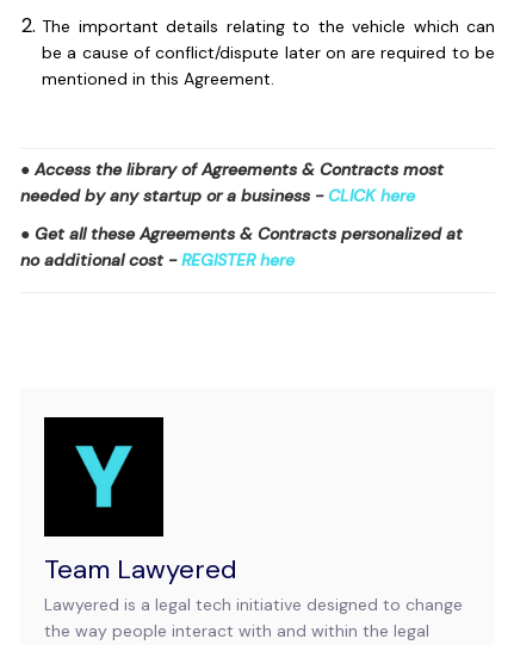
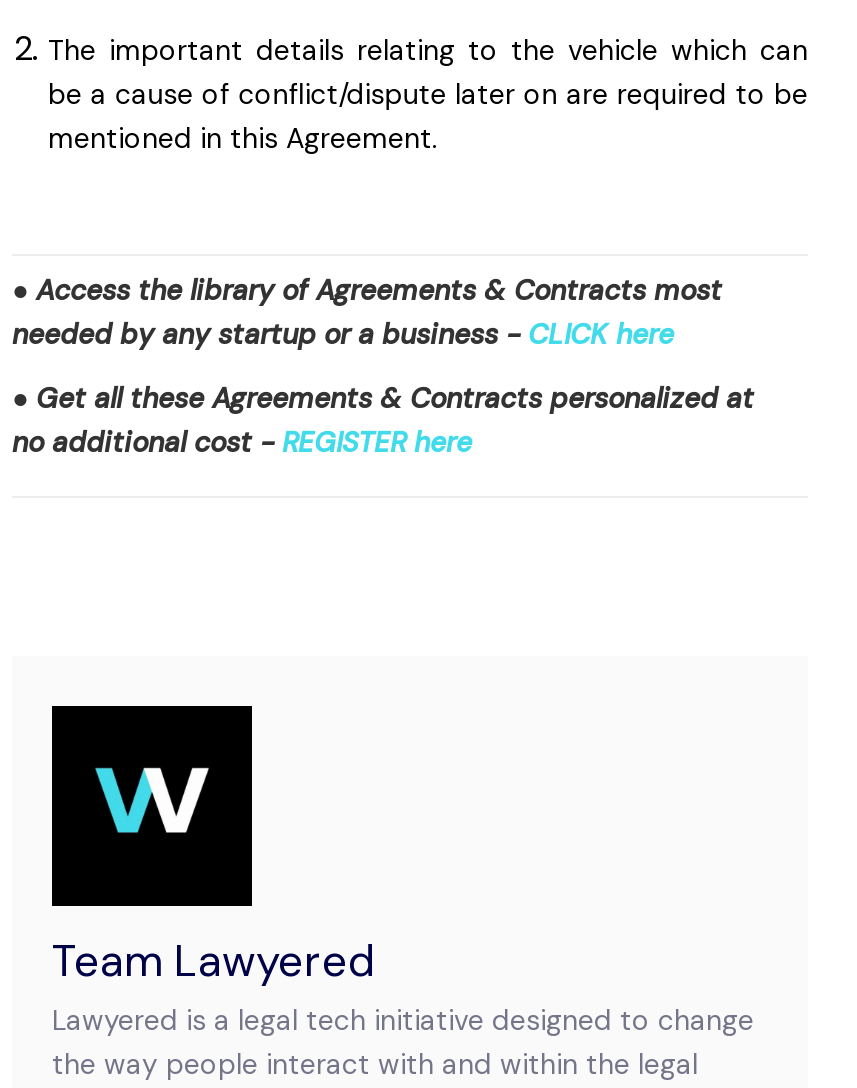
[70,445,137,509] [image] -> [94,754,210,858] [image]

